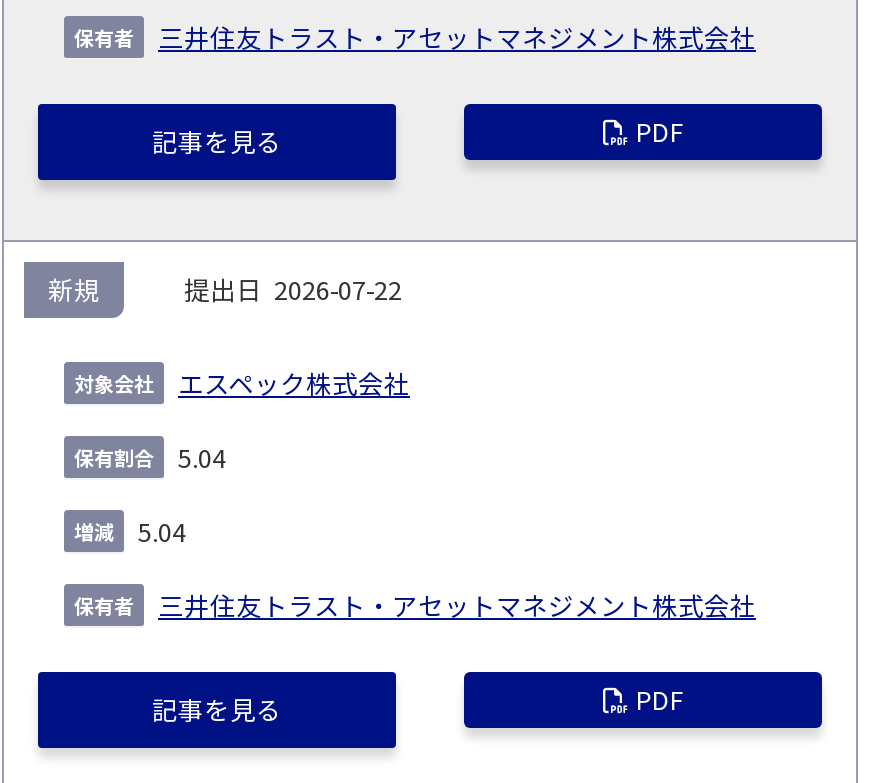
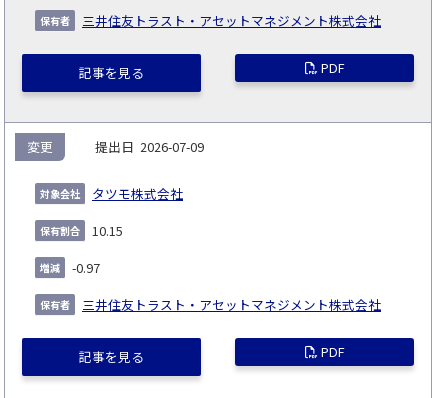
[48,270,100,308] 新規 -> [27,137,53,156] 変更
[274,270,402,308] 2026-07-22 -> [140,137,204,156] 2026-07-09
[178,364,410,402] エスペック株式会社 -> [92,184,183,203] タツモ株式会社
[178,438,226,476] 5.04 -> [92,221,123,240] 10.15
[138,512,186,550] 5.04 -> [72,258,100,277] -0.97

